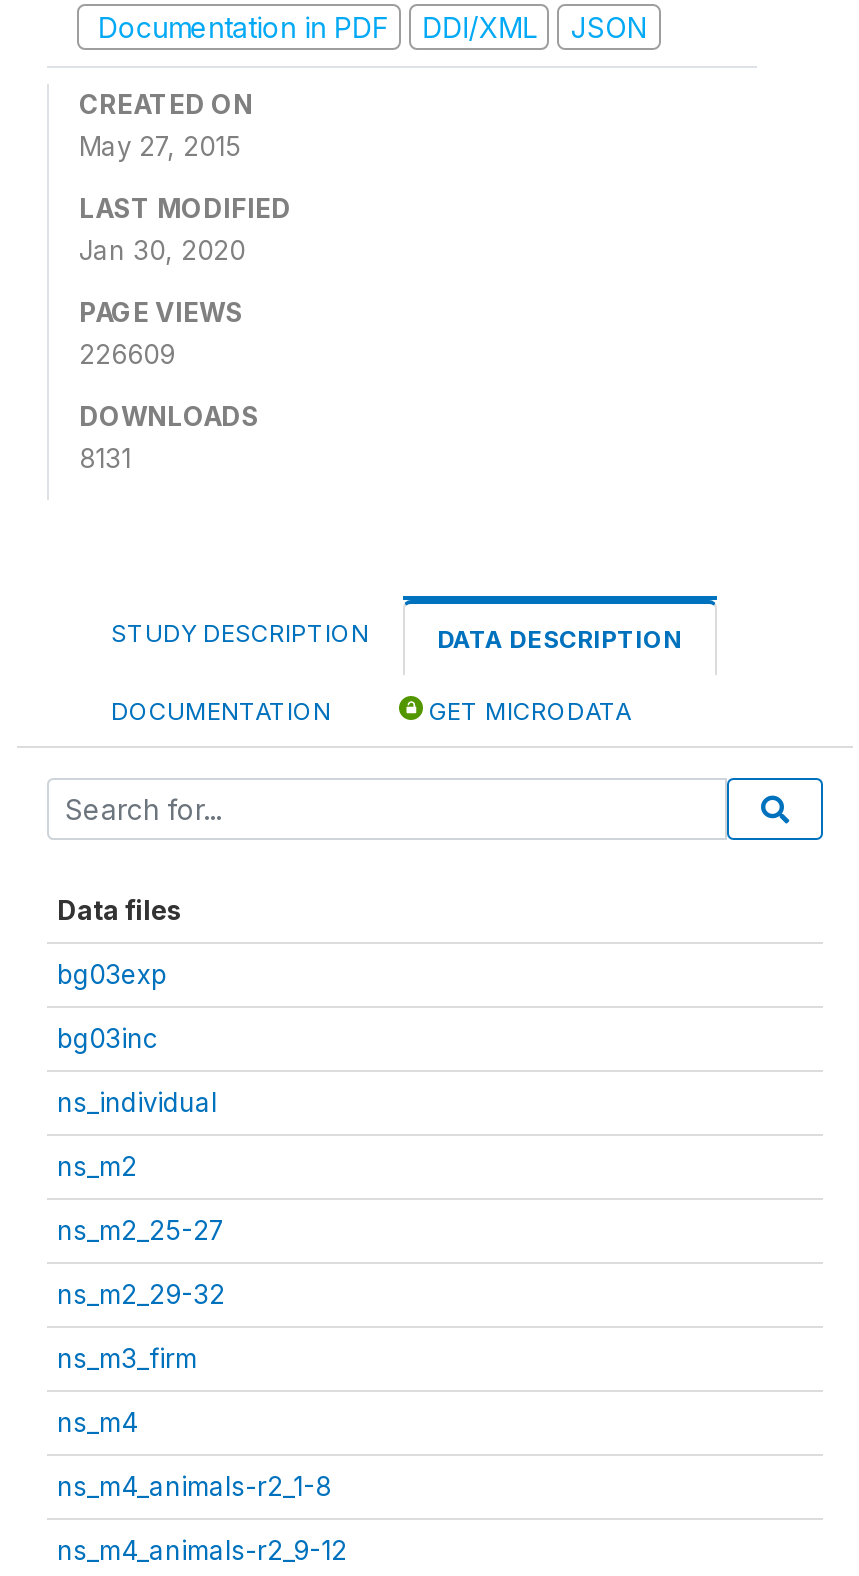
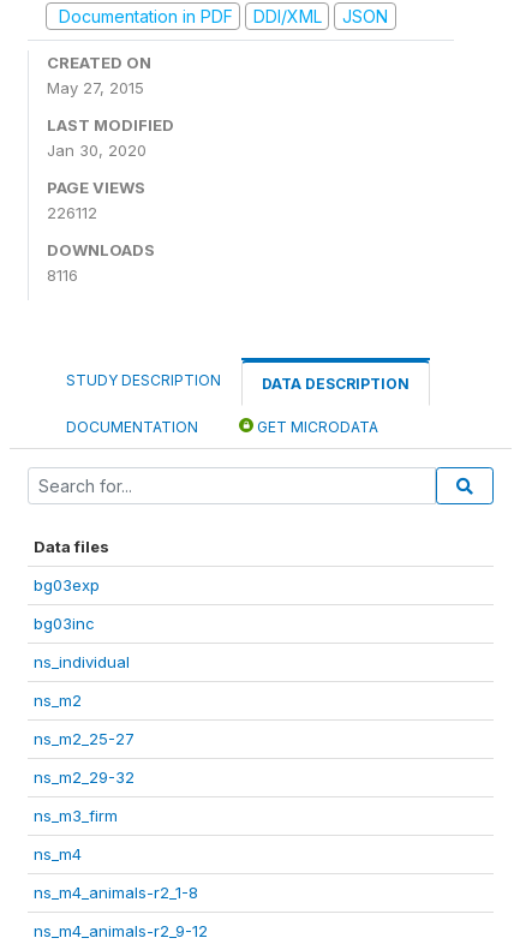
[79,338,175,370] 226609 -> [47,203,97,222] 226112
[79,442,131,474] 8131 -> [47,265,78,285] 8116

